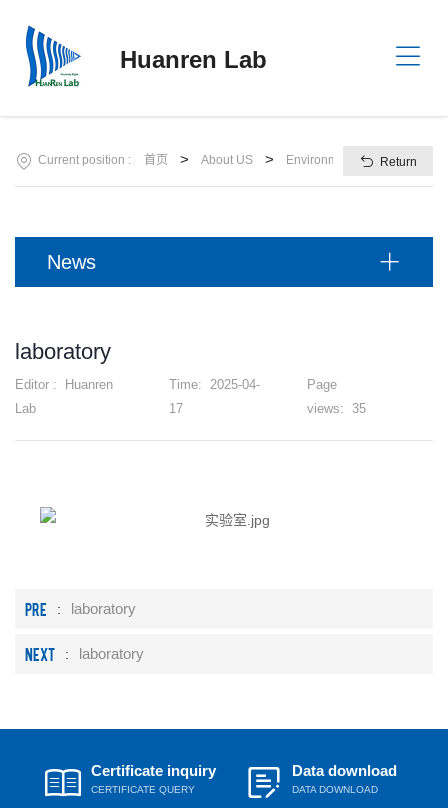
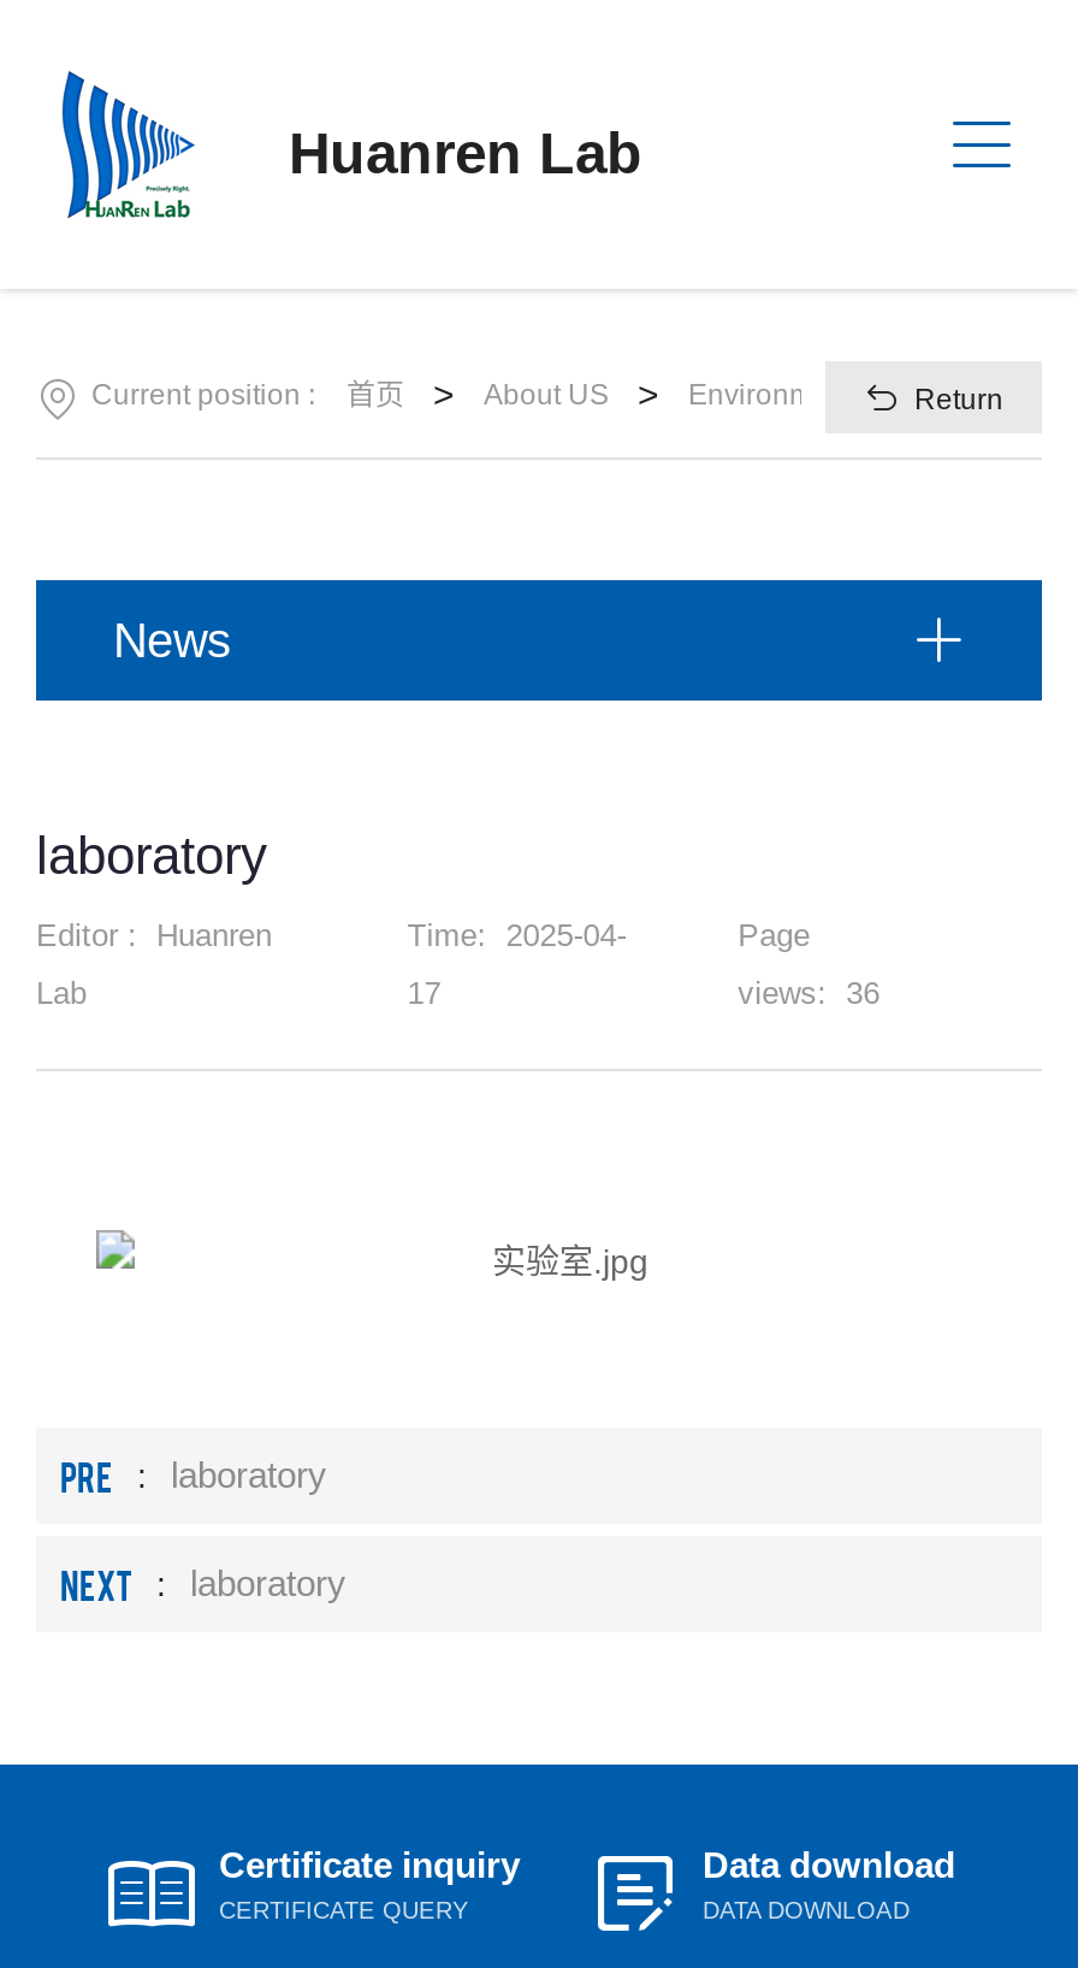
[307,401,366,416] views: 35 -> [738,975,880,1011] views: 36

